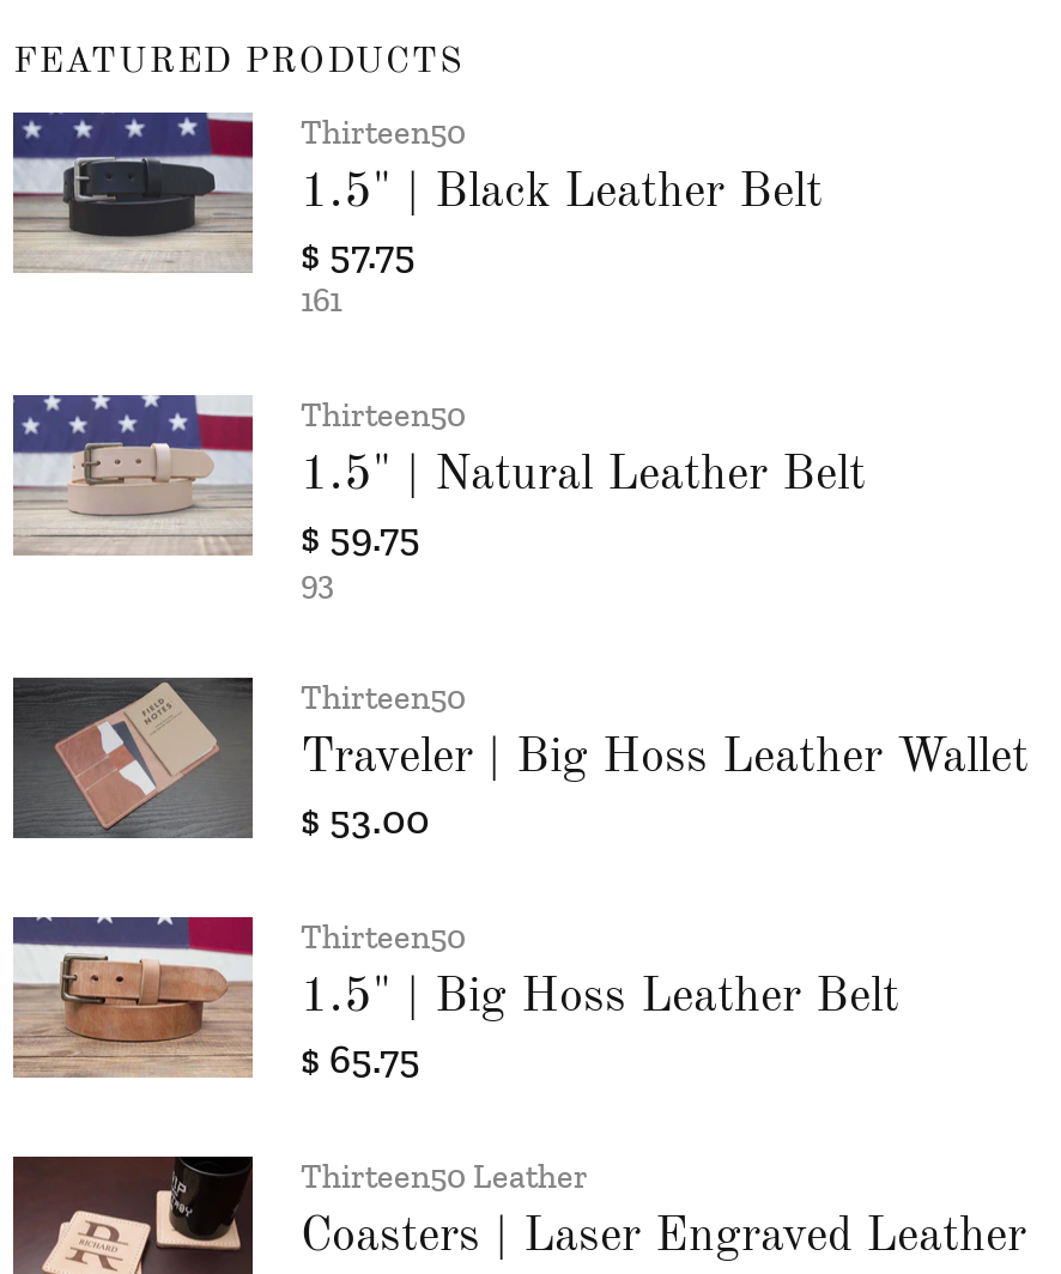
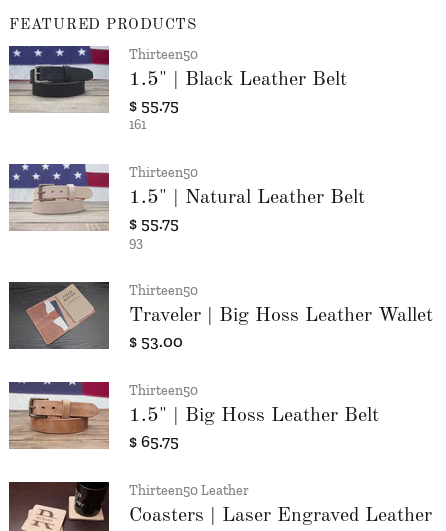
[301,231,416,279] $ 57.75 -> [129,95,179,115] $ 55.75
[301,513,420,561] $ 59.75 -> [129,213,179,233] $ 55.75

